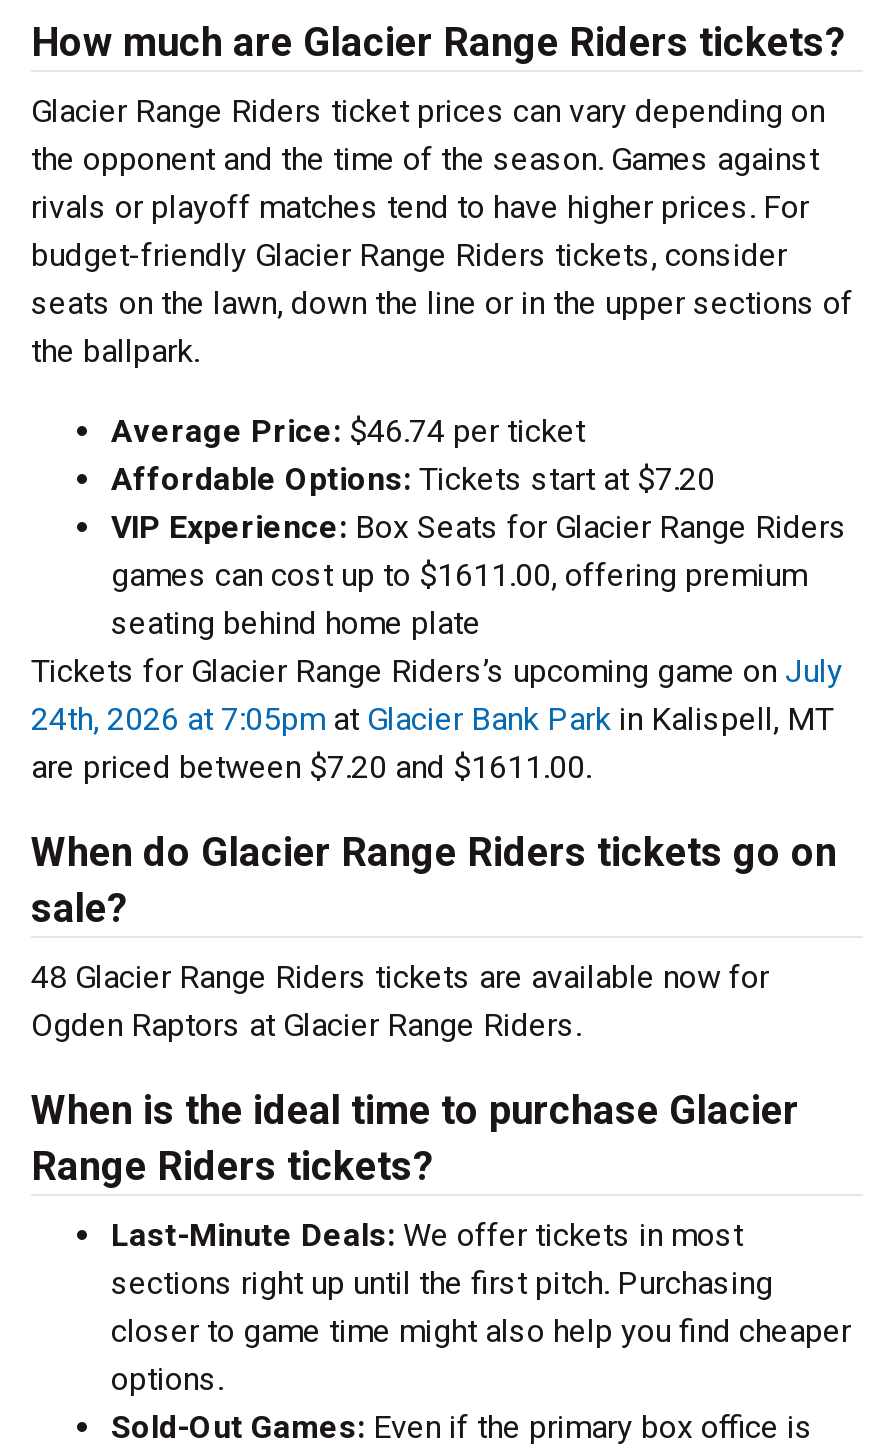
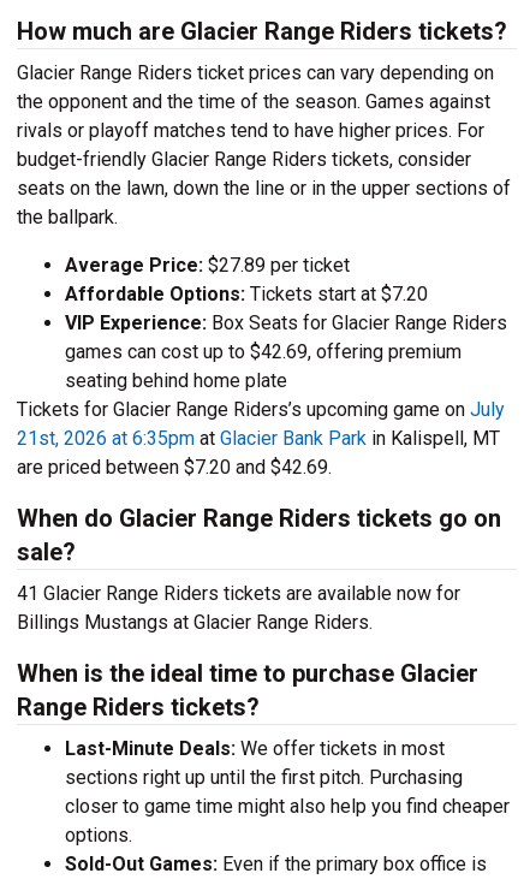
[111,412,585,450] Average Price: $46.74 per ticket -> [65,254,350,277] Average Price: $27.89 per ticket
[111,556,807,594] games can cost up to $1611.00, offering premium -> [65,340,462,363] games can cost up to $42.69, offering premium
[31,700,833,738] 24th, 2026 at 7:05pm at Glacier Bank Park in Kalispell, MT -> [17,427,500,450] 21st, 2026 at 6:35pm at Glacier Bank Park in Kalispell, MT
[31,748,591,786] are priced between $7.20 and $1611.00. -> [17,456,332,479] are priced between $7.20 and $42.69.
[31,958,769,996] 48 Glacier Range Riders tickets are available now for -> [17,582,460,605] 41 Glacier Range Riders tickets are available now for
[31,1006,581,1044] Ogden Raptors at Glacier Range Riders. -> [17,611,373,634] Billings Mustangs at Glacier Range Riders.

